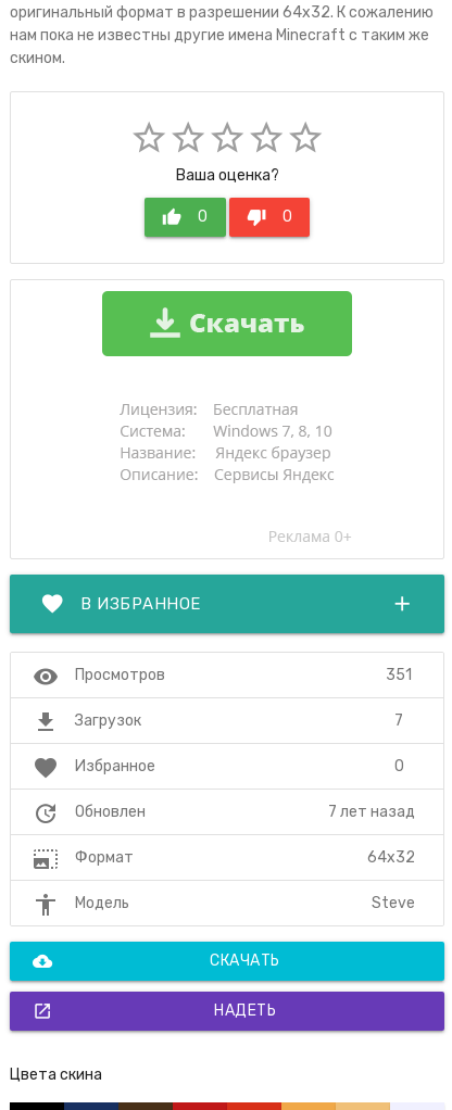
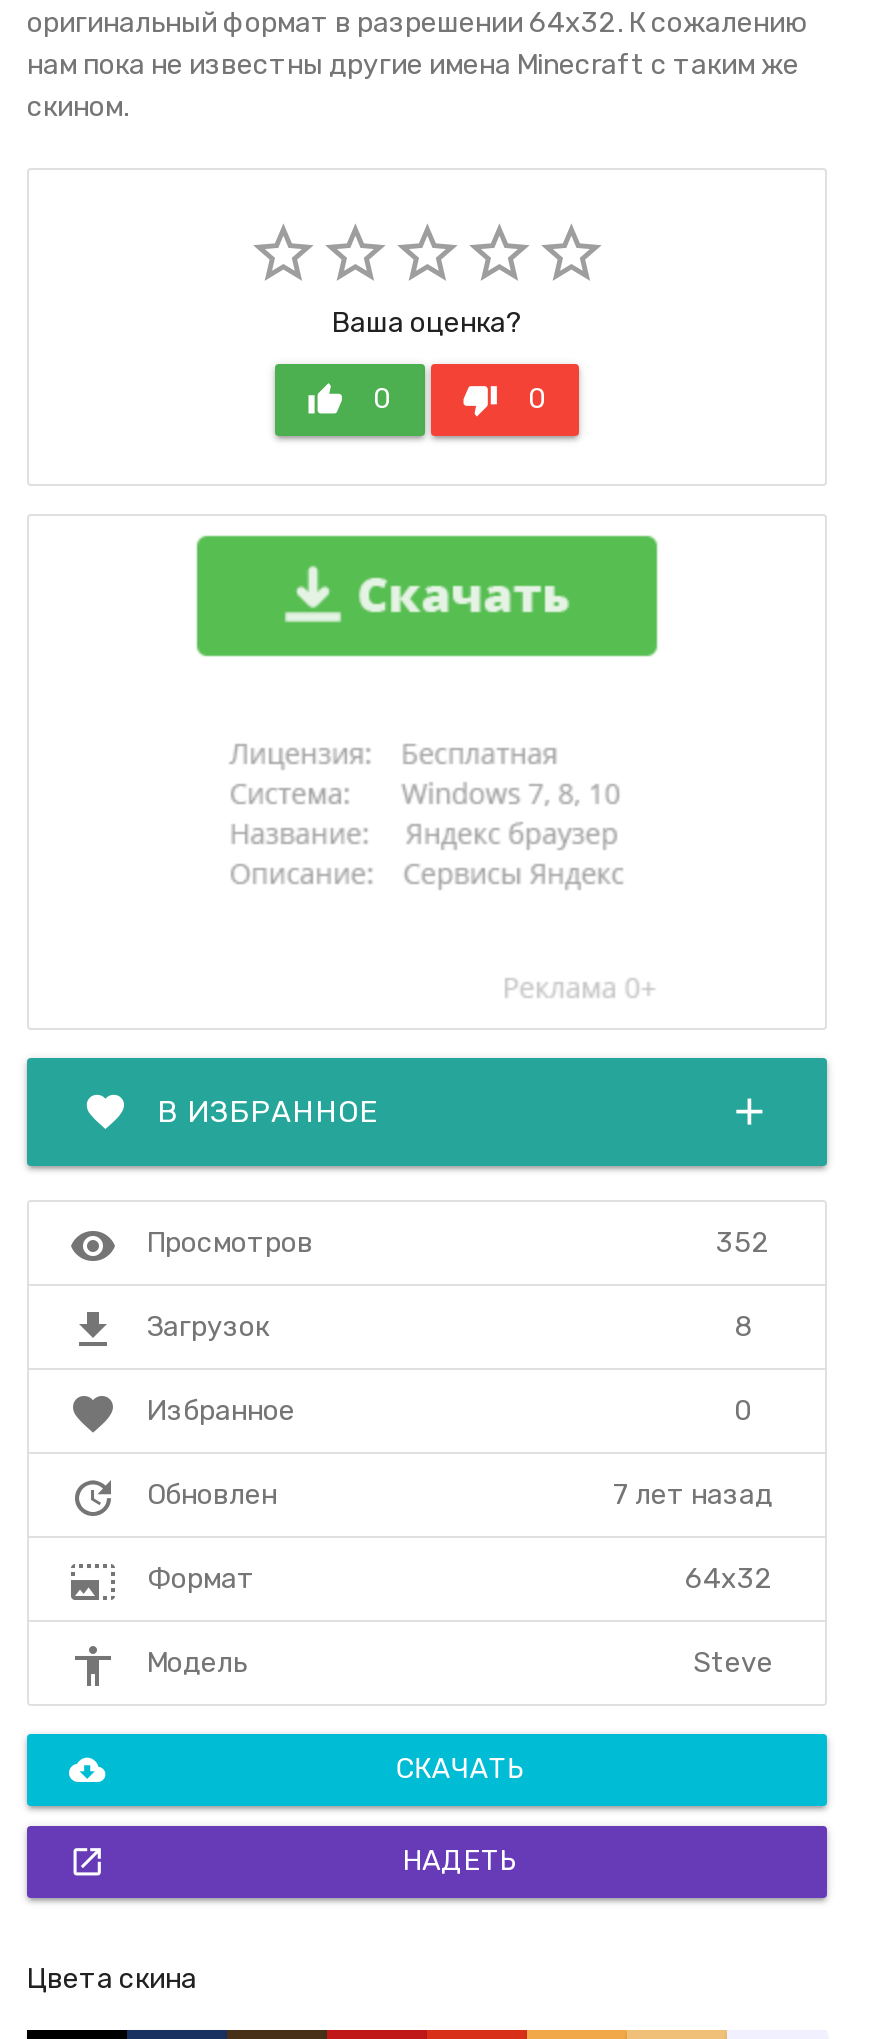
[386,665,412,684] 351 -> [716,1225,770,1259] 352
[394,711,403,729] 7 -> [734,1309,752,1343] 8

